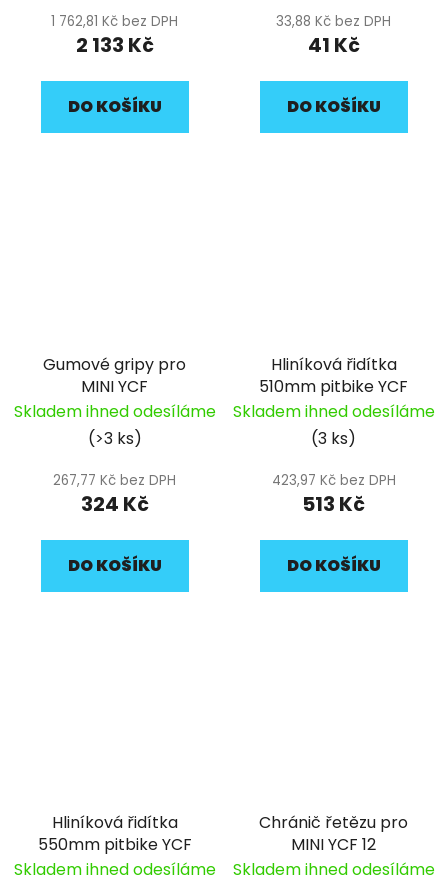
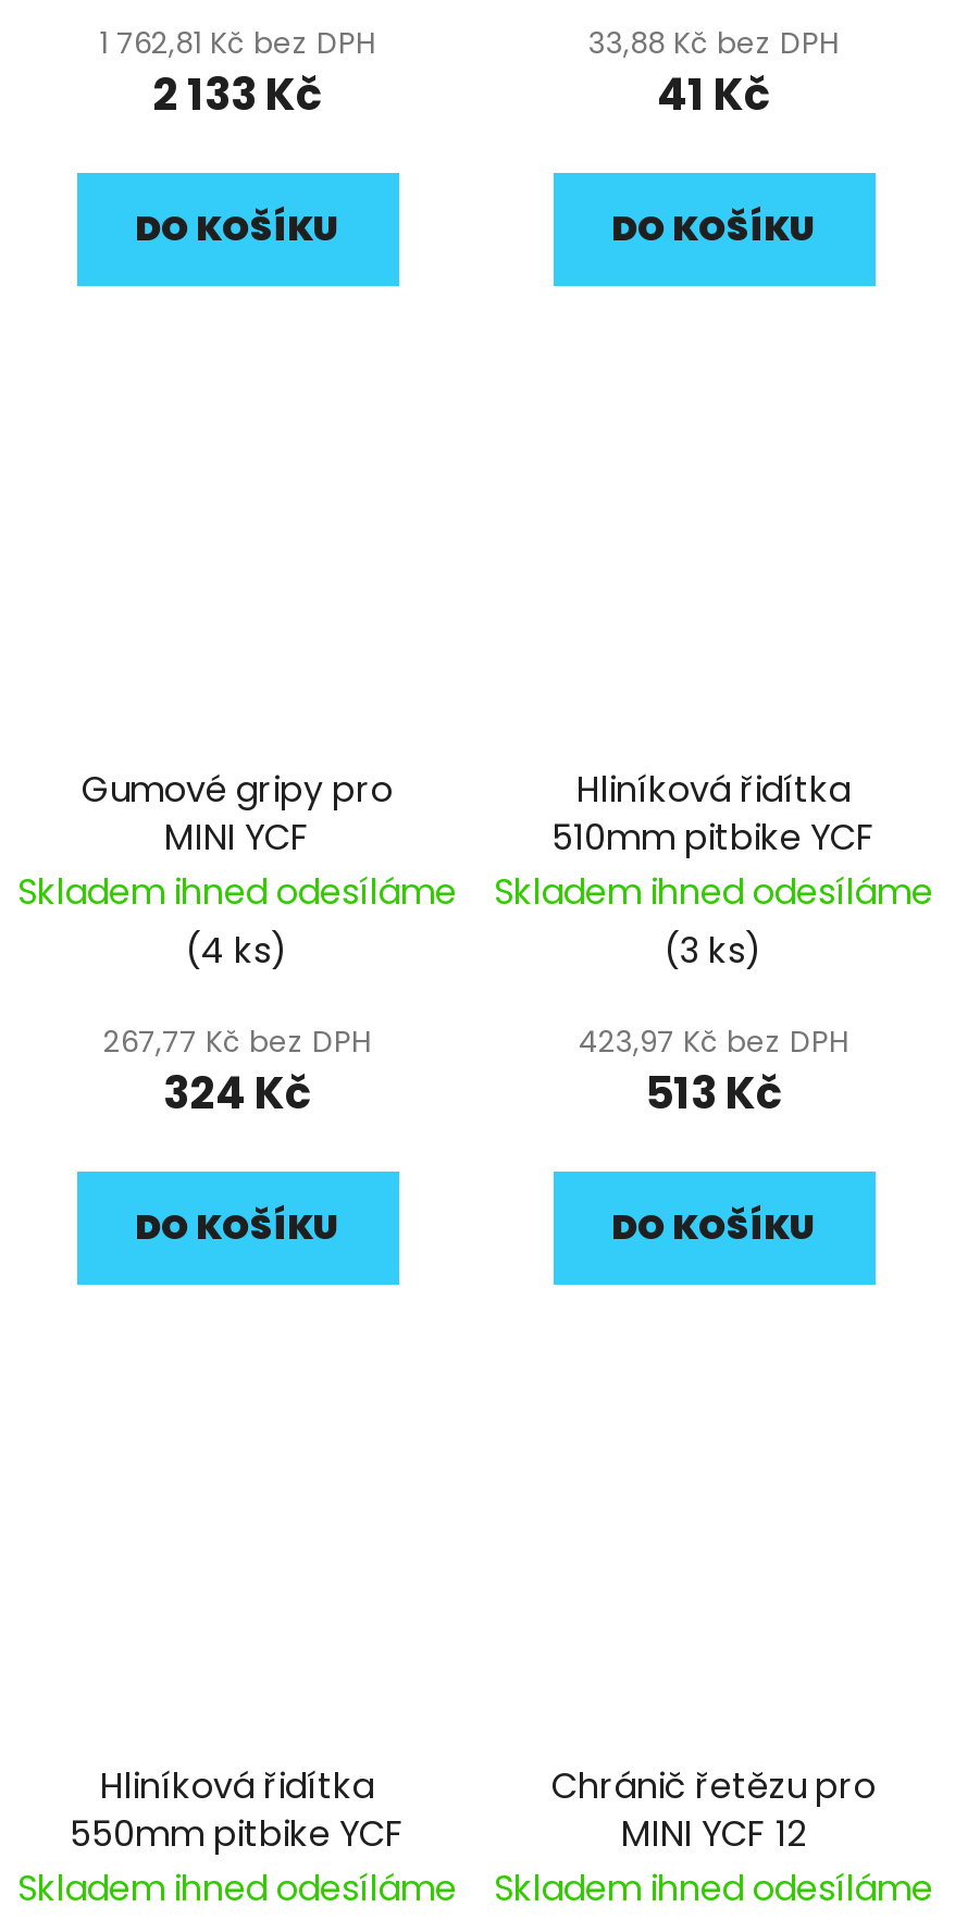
[87,427,141,450] (>3 ks) -> [186,925,288,975] (4 ks)

